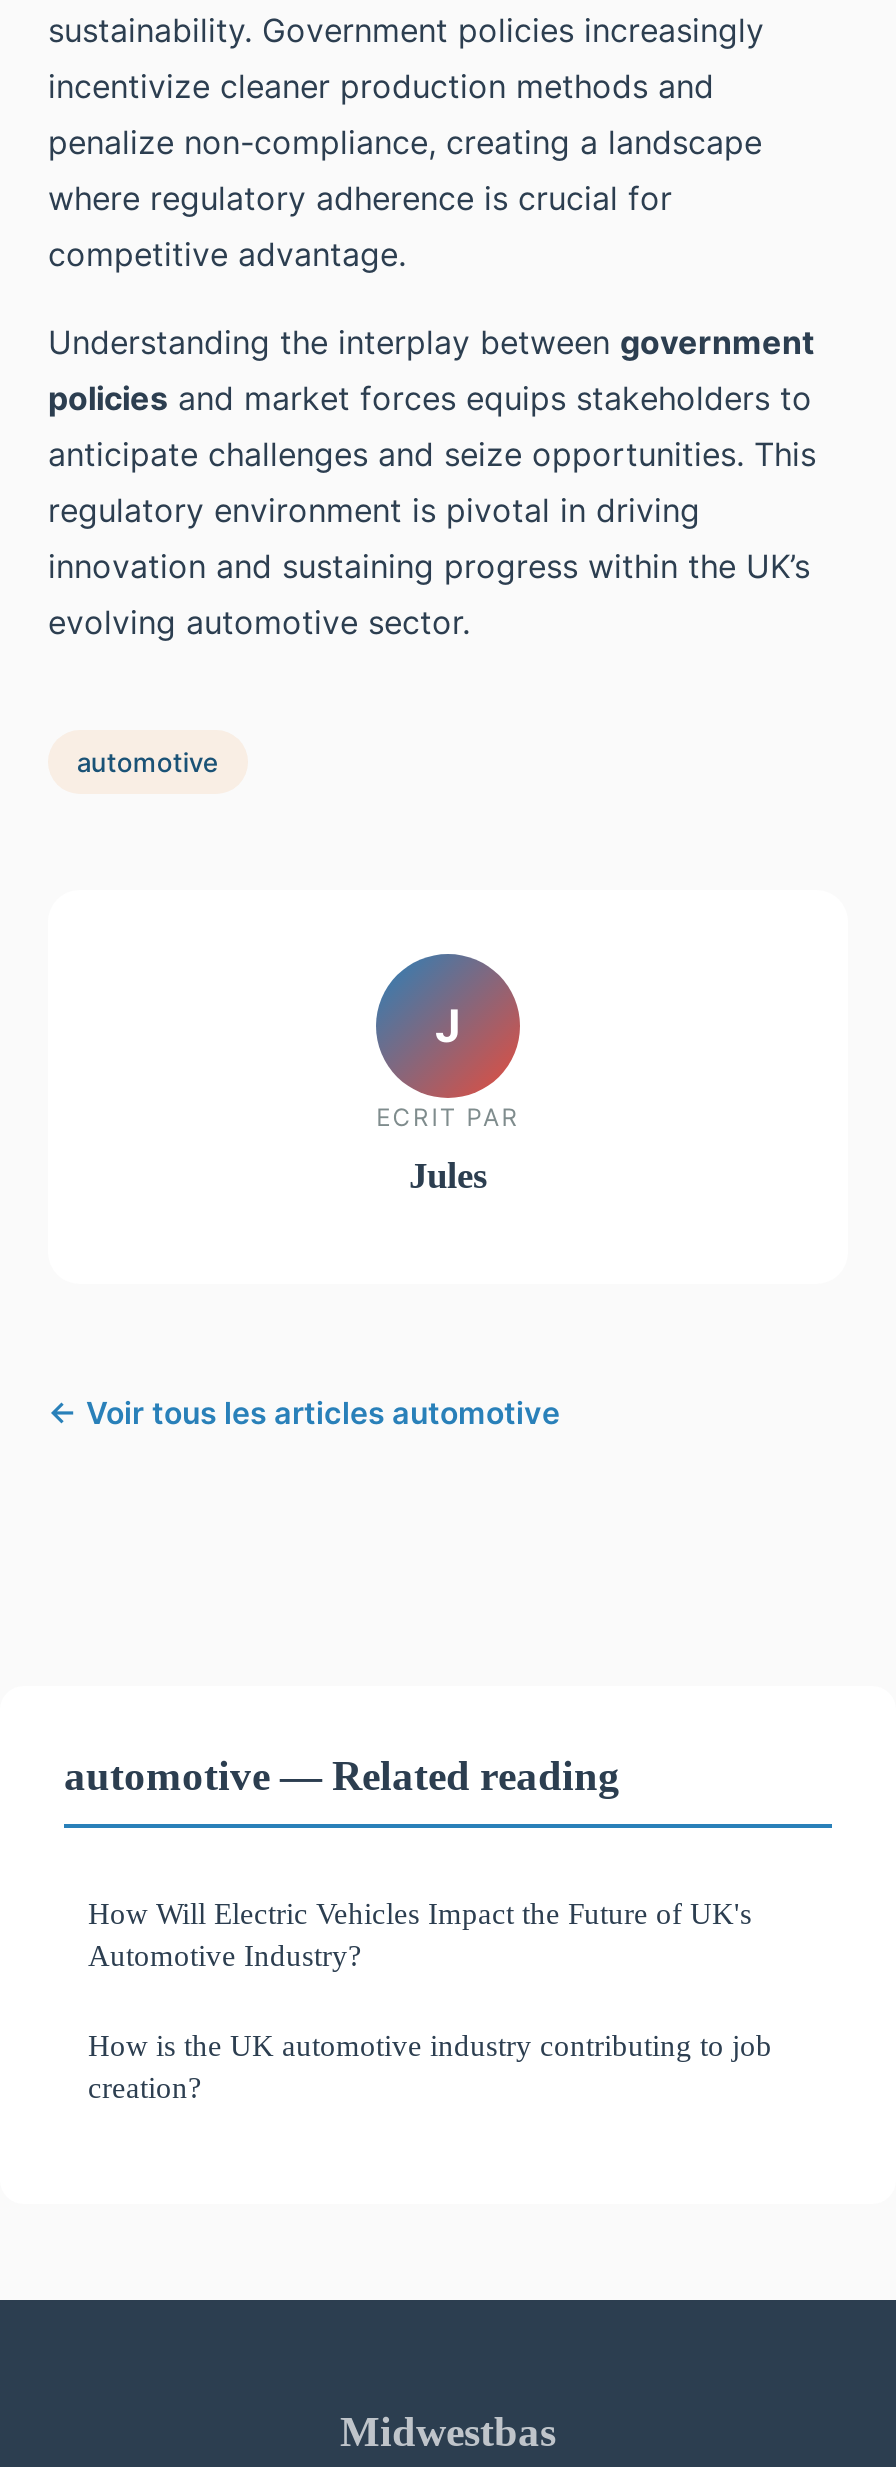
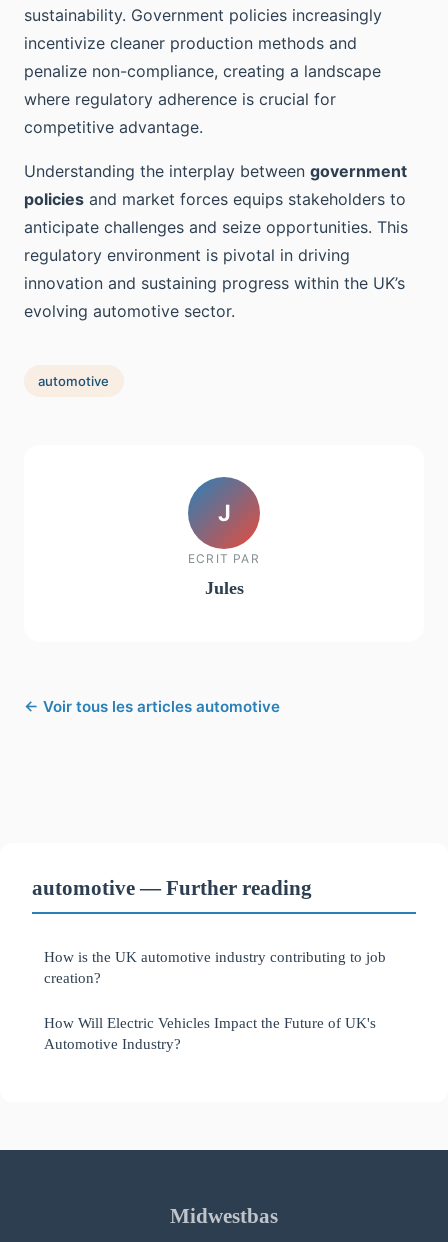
[64,1752,620,1798] automotive — Related reading -> [32,876,312,899] automotive — Further reading
moved [88,1896,752,1972] -> [44,1014,376,1052]: How Will Electric Vehicles Impact the Future of UK's | Automotive Industry?
moved [88,2028,772,2104] -> [44,948,386,986]: How is the UK automotive industry contributing to job | creation?

